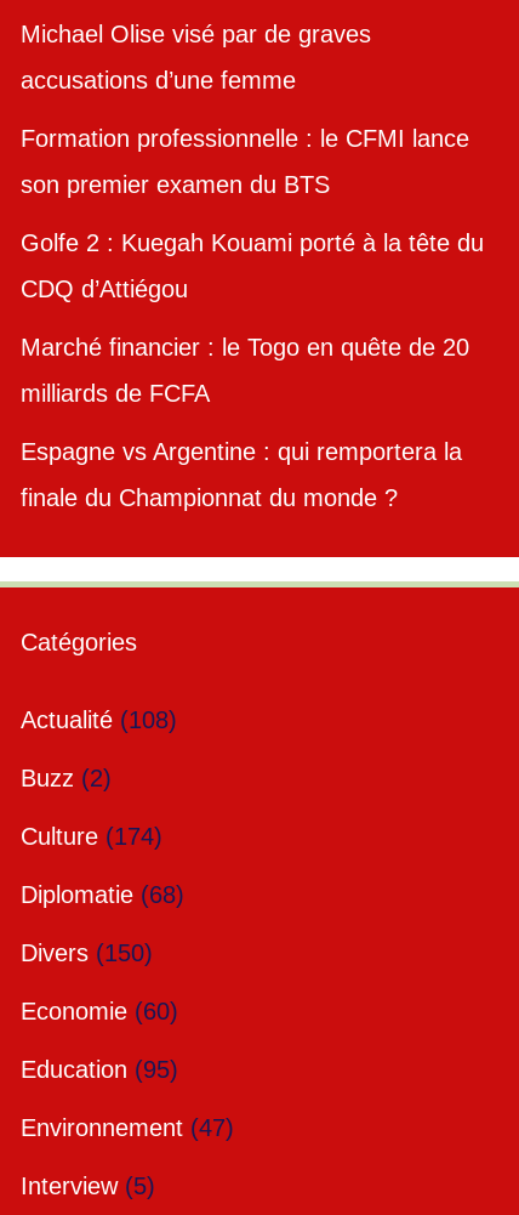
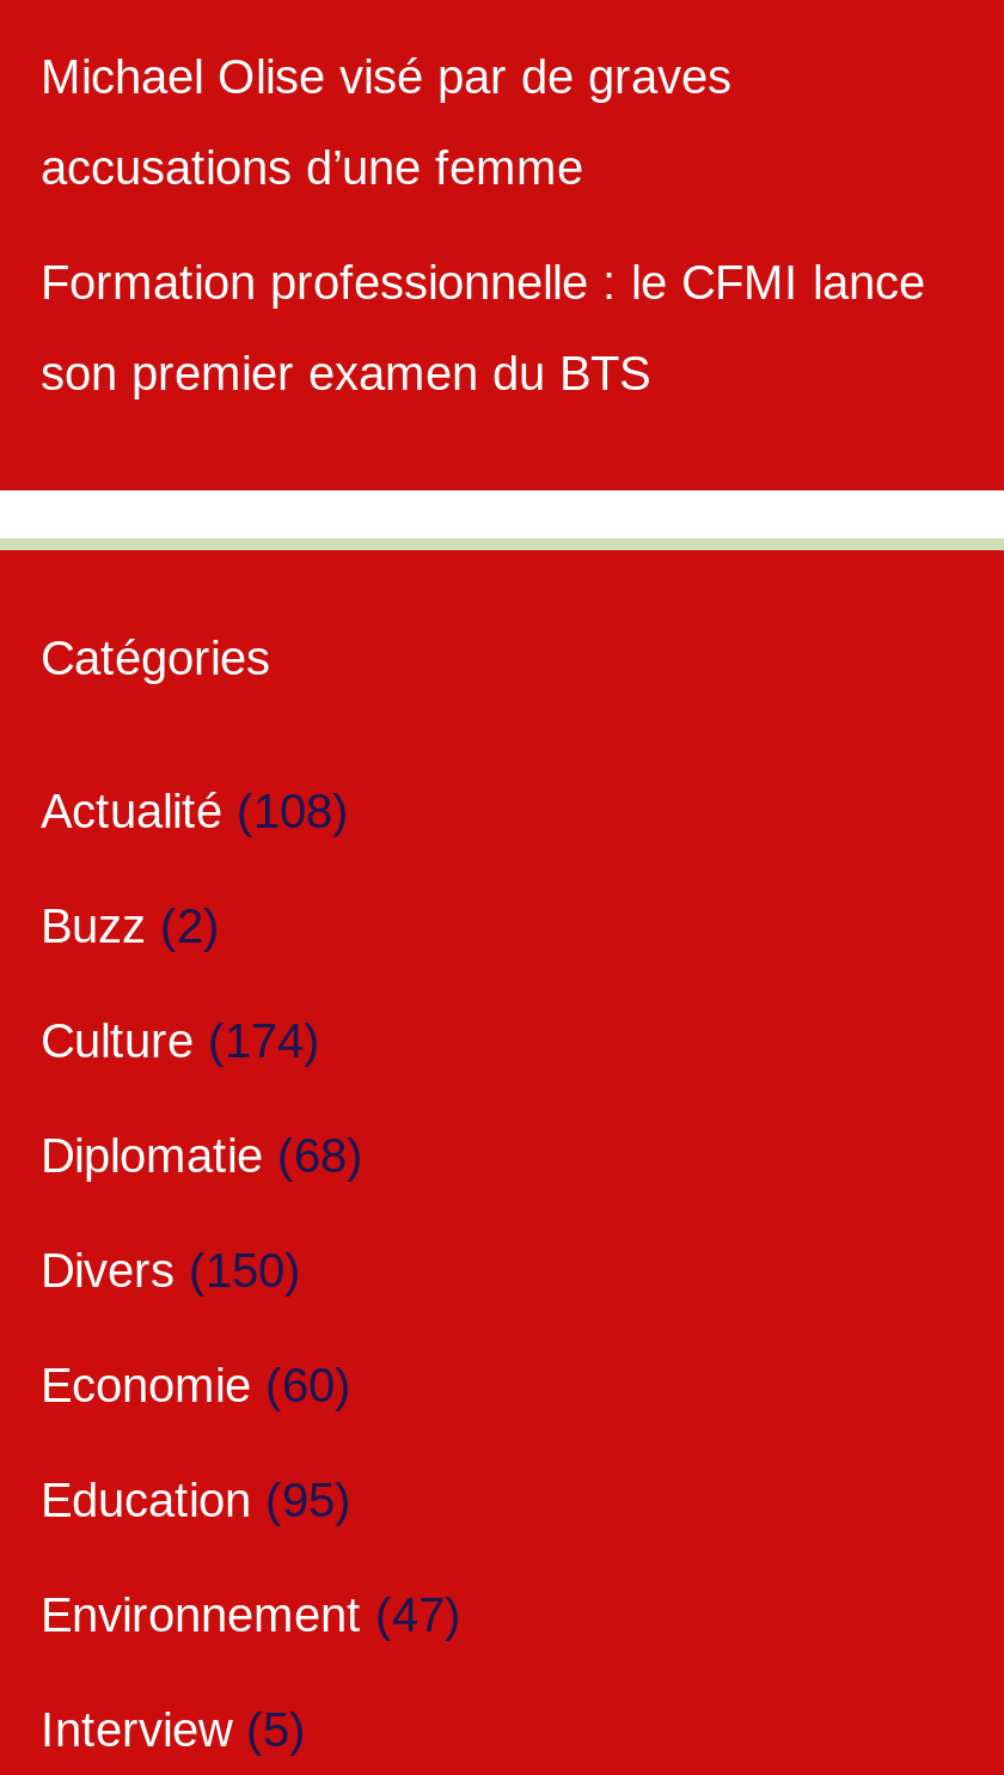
[21,229,484,511] Golfe 2 : Kuegah Kouami porté à la tête du | CDQ d’Attiégou | Marché financier : le Togo en quête de 20 | milliards de FCFA | Espagne vs Argentine : qui remportera la | finale du Championnat du monde ? -> none

